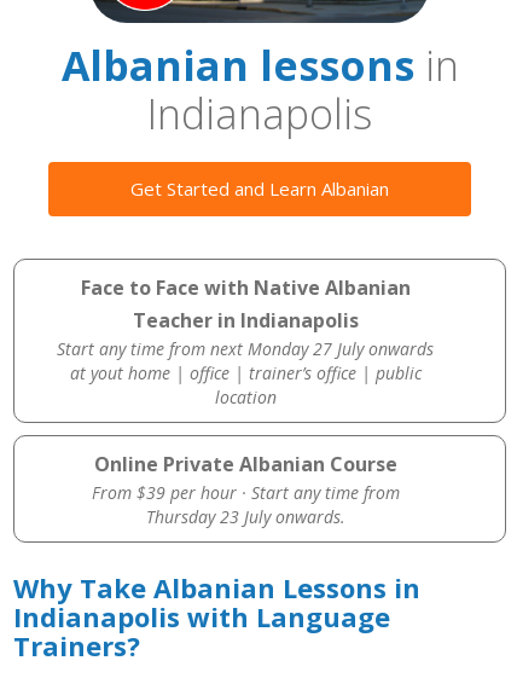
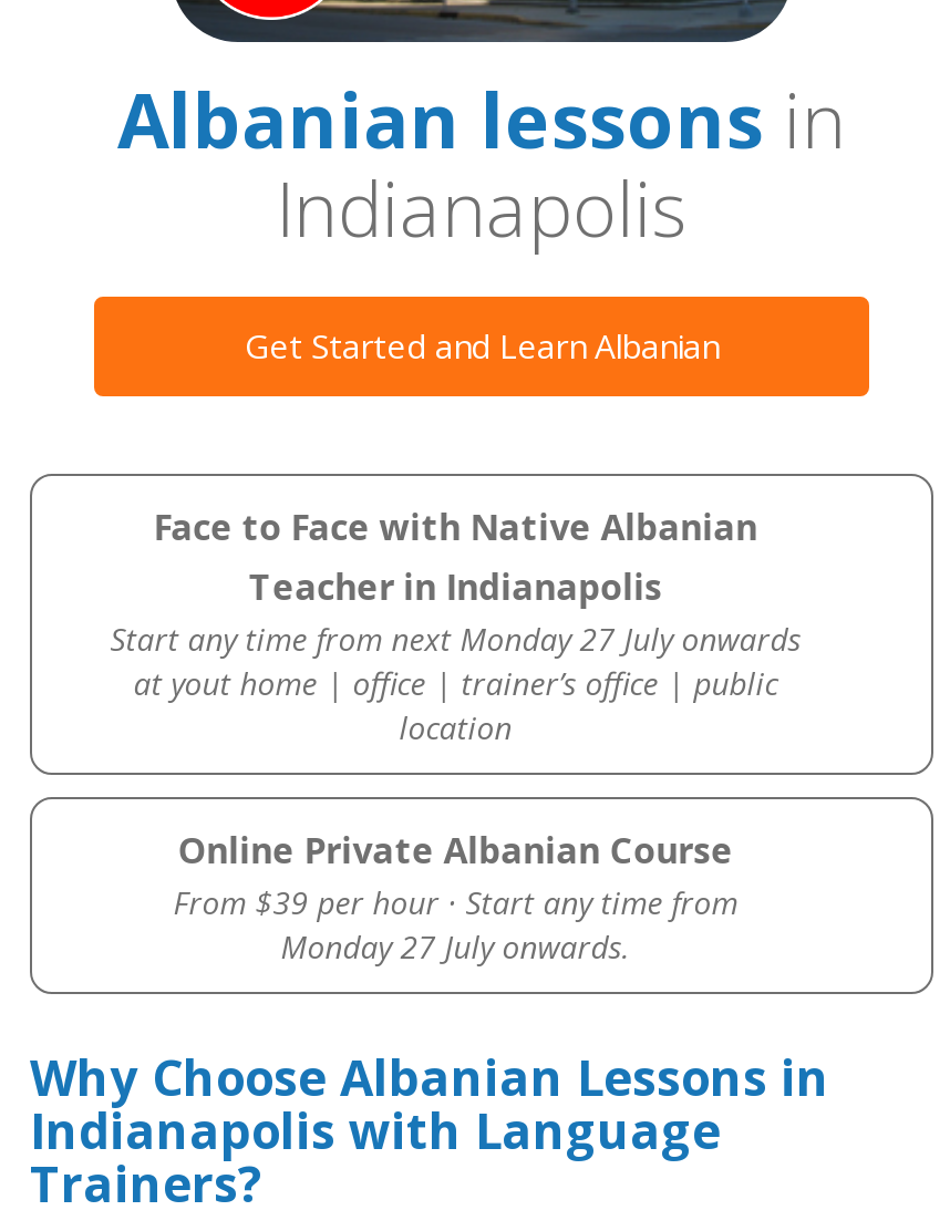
[146,505,345,528] Thursday 23 July onwards. -> [281,925,630,968] Monday 27 July onwards.
[13,569,420,605] Why Take Albanian Lessons in -> [30,1043,829,1109] Why Choose Albanian Lessons in

